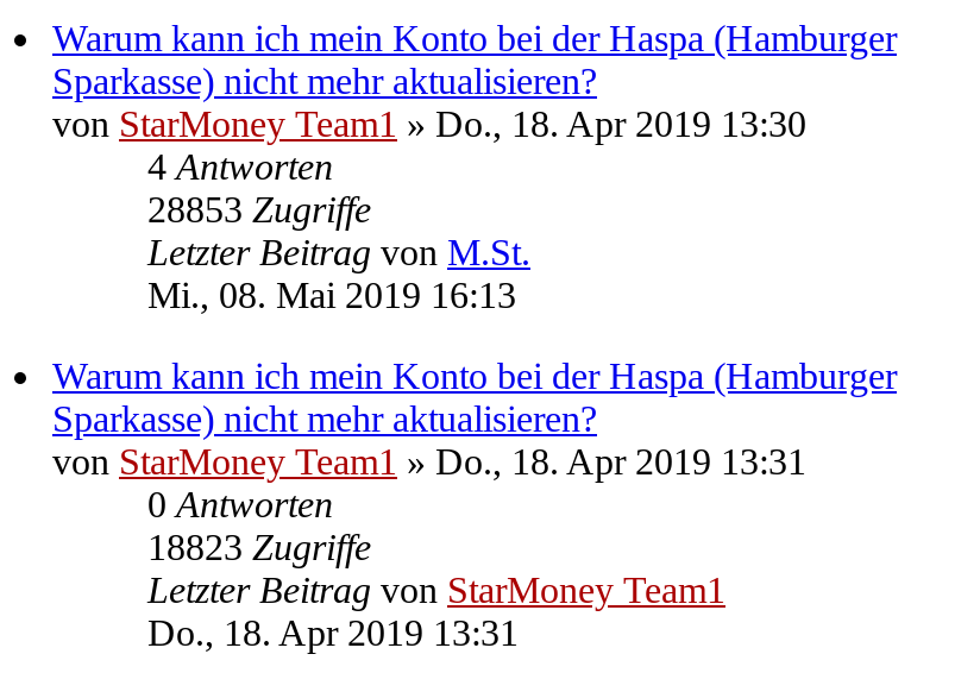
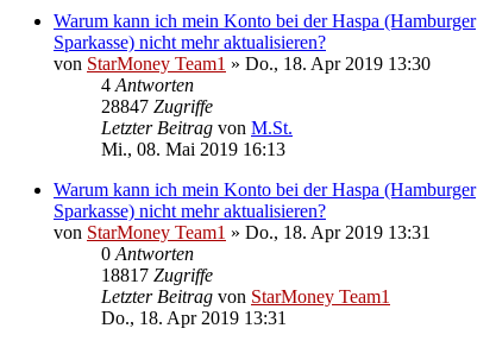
[147,189,371,229] 28853 Zugriffe -> [101,96,213,116] 28847 Zugriffe
[147,527,371,567] 18823 Zugriffe -> [101,265,213,285] 18817 Zugriffe

